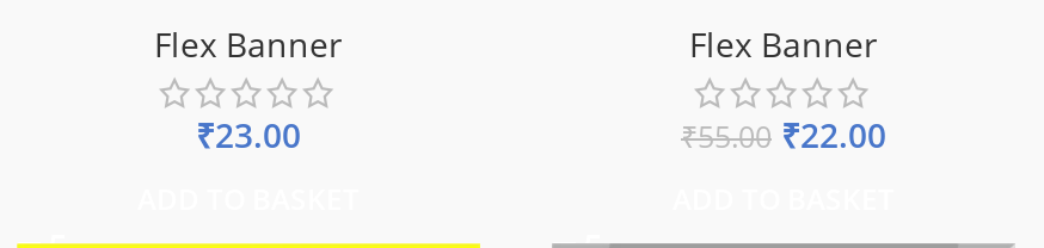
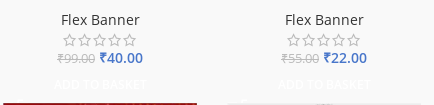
[196,111,301,157] ₹23.00 -> [57,48,143,67] ₹99.00 ₹40.00

